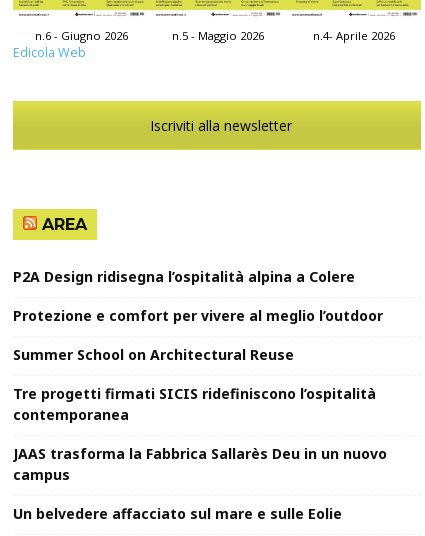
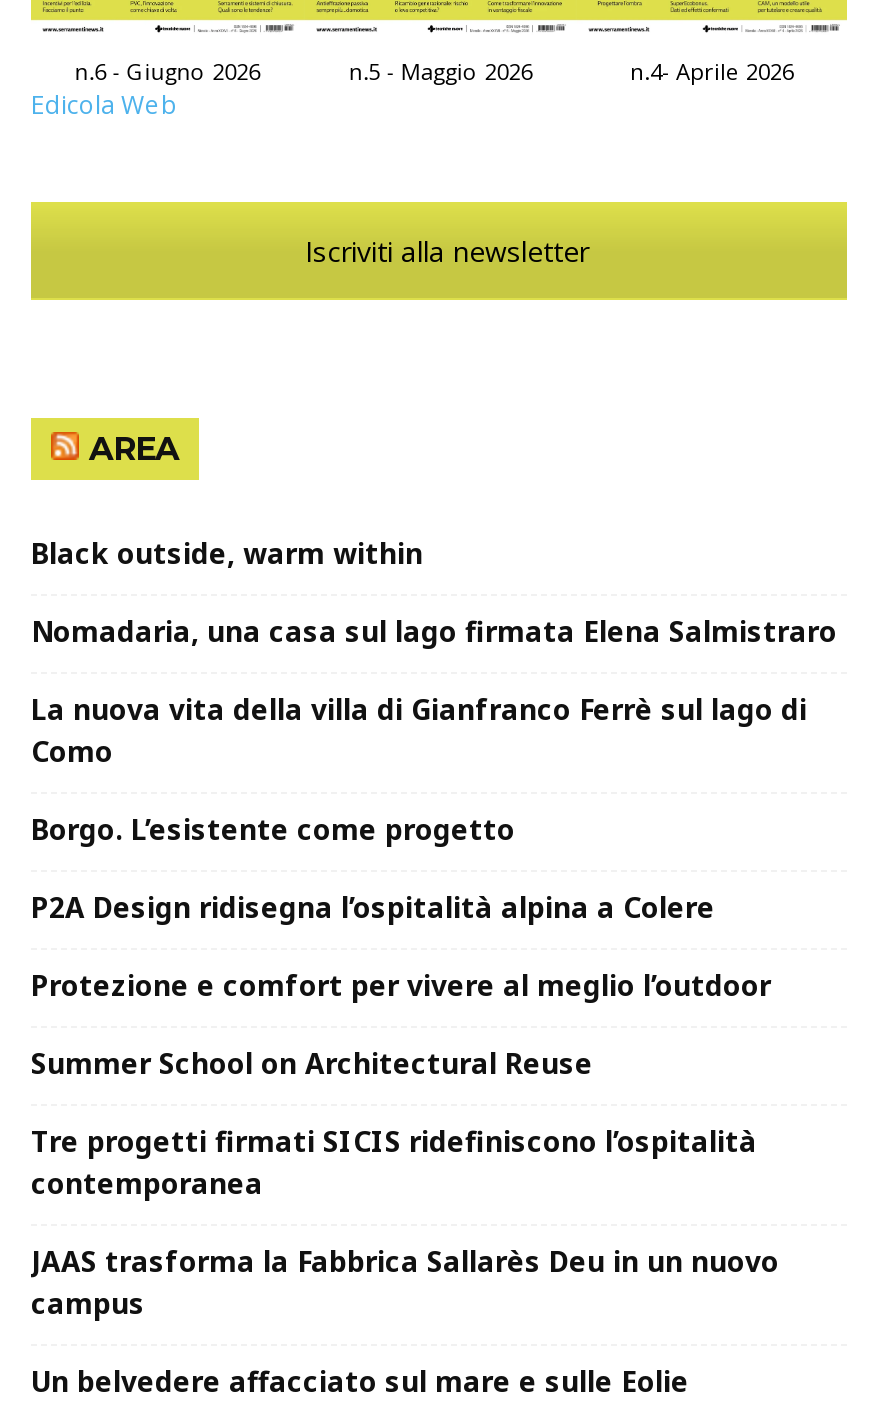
none -> [31,535,837,849] Black outside, warm within | Nomadaria, una casa sul lago firmata Elena Salmistraro | La nuova vita della villa di Gianfranco Ferrè sul lago di | Como | Borgo. L’esistente come progetto

